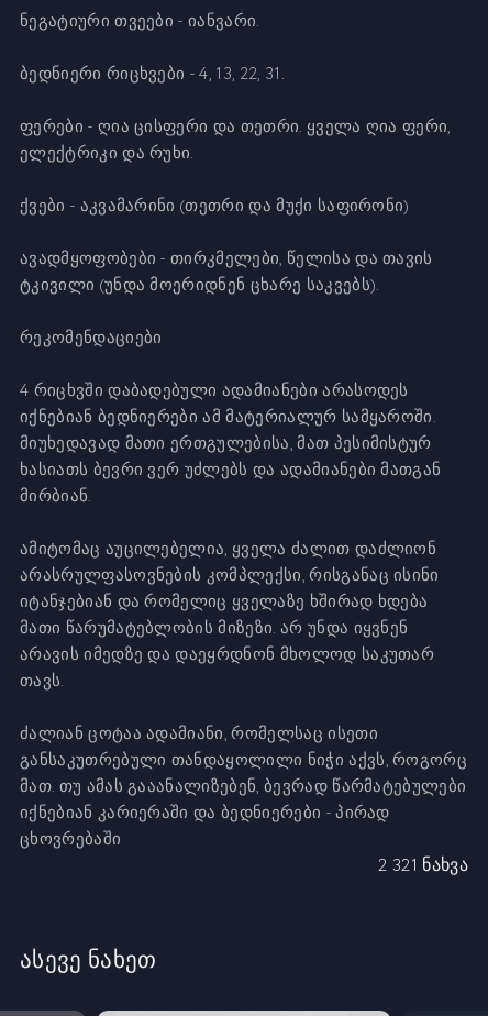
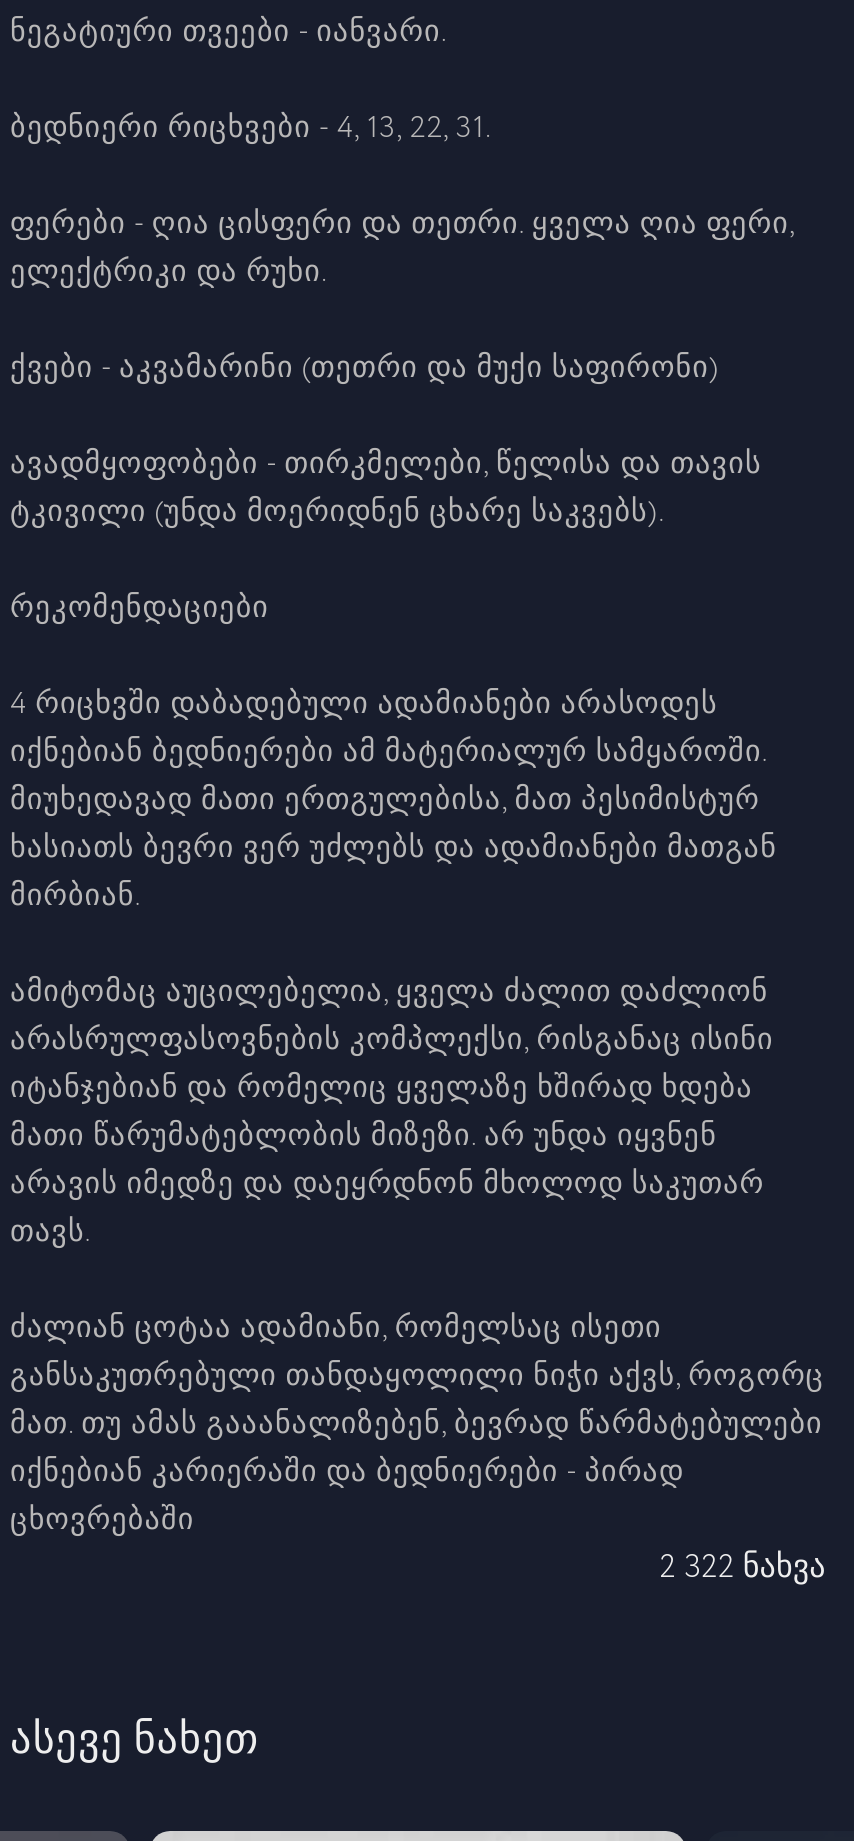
[379,853,468,879] 2 321 ნახვა -> [659,1545,826,1591] 2 322 ნახვა

